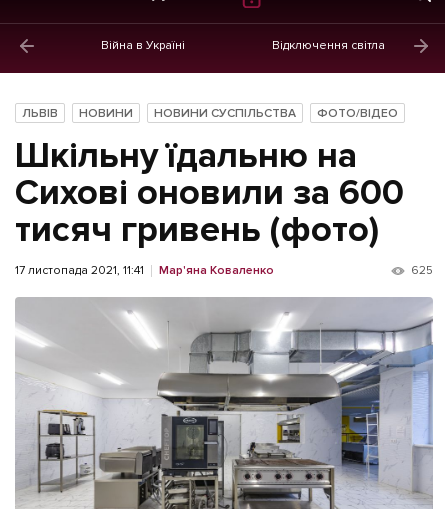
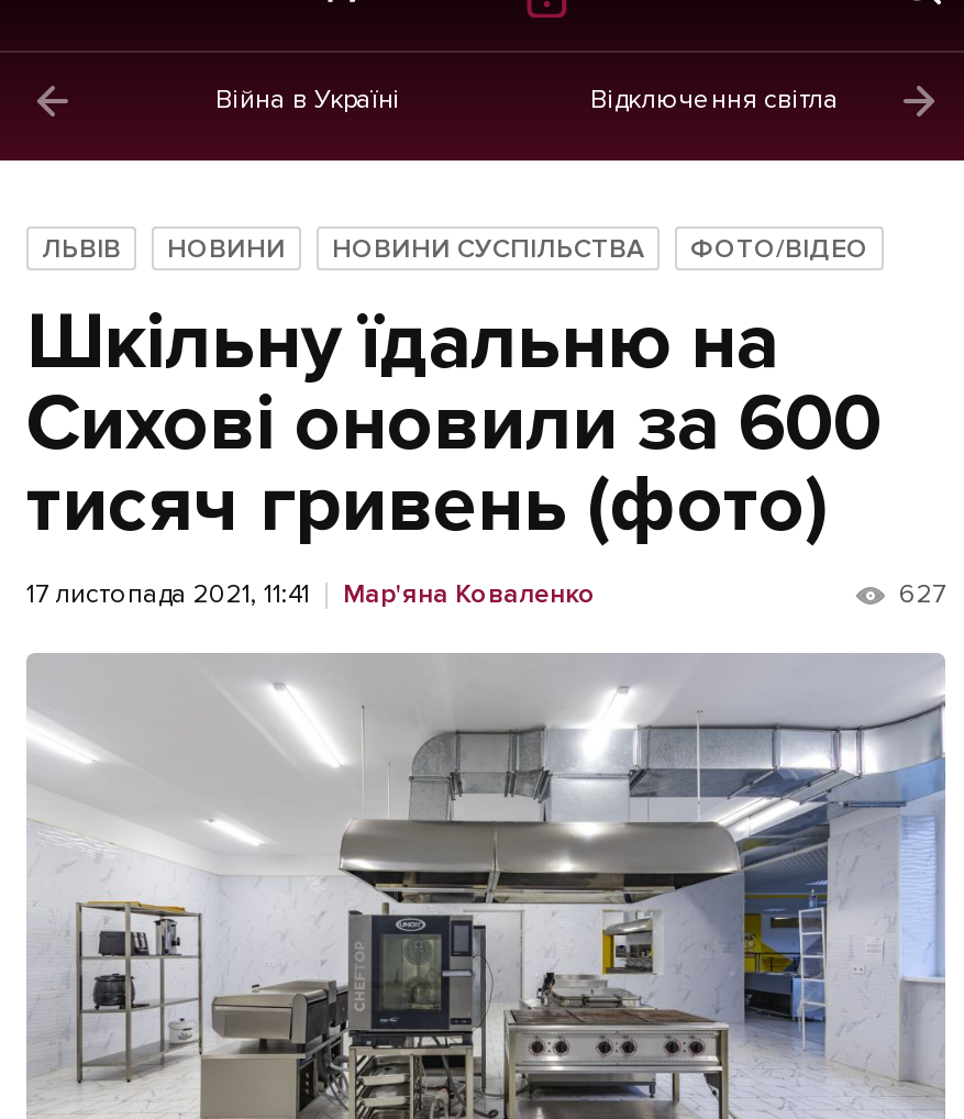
[411,263,433,278] 625 -> [899,579,945,612] 627

